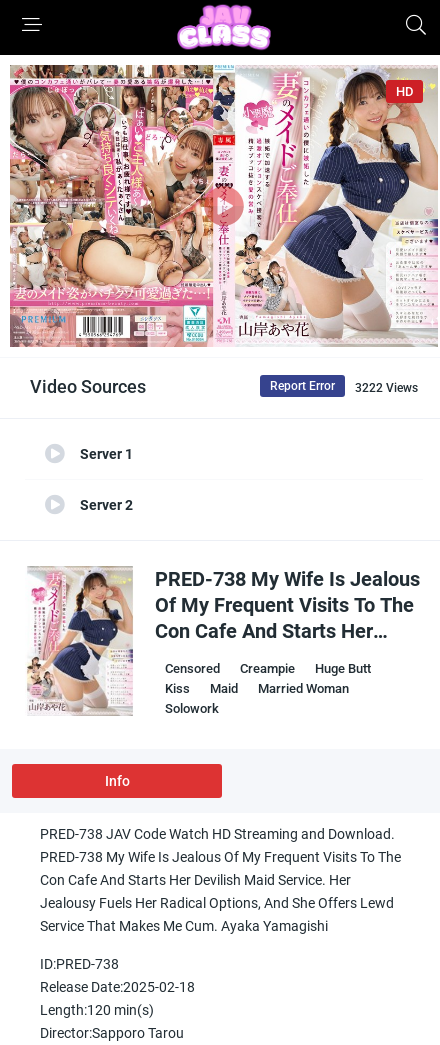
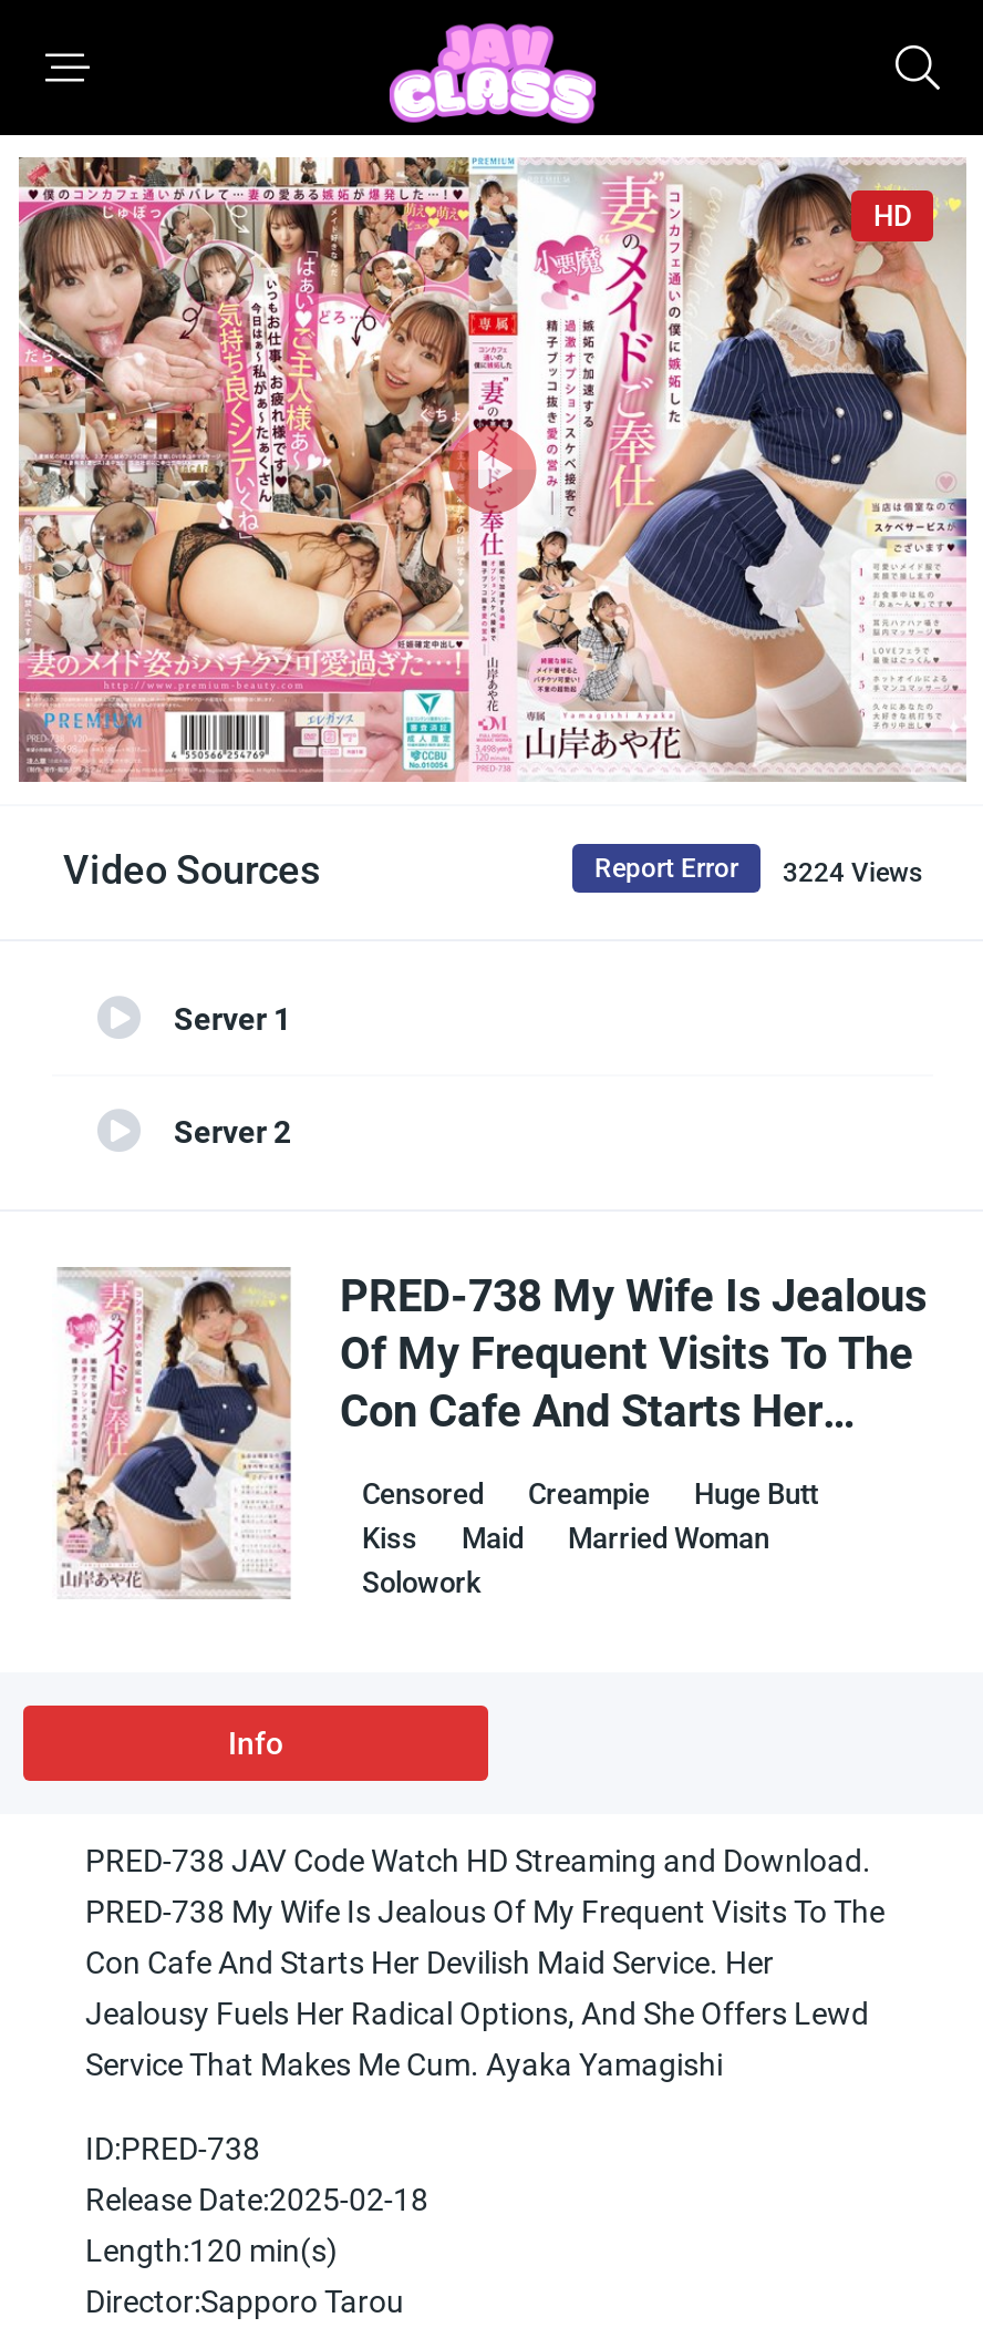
[270,379,418,395] Report Error 3222 Views -> [594,854,922,889] Report Error 3224 Views

